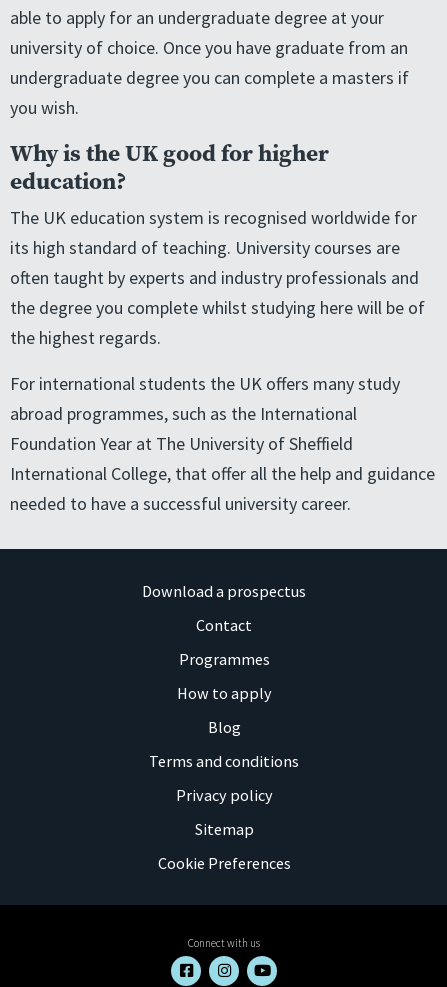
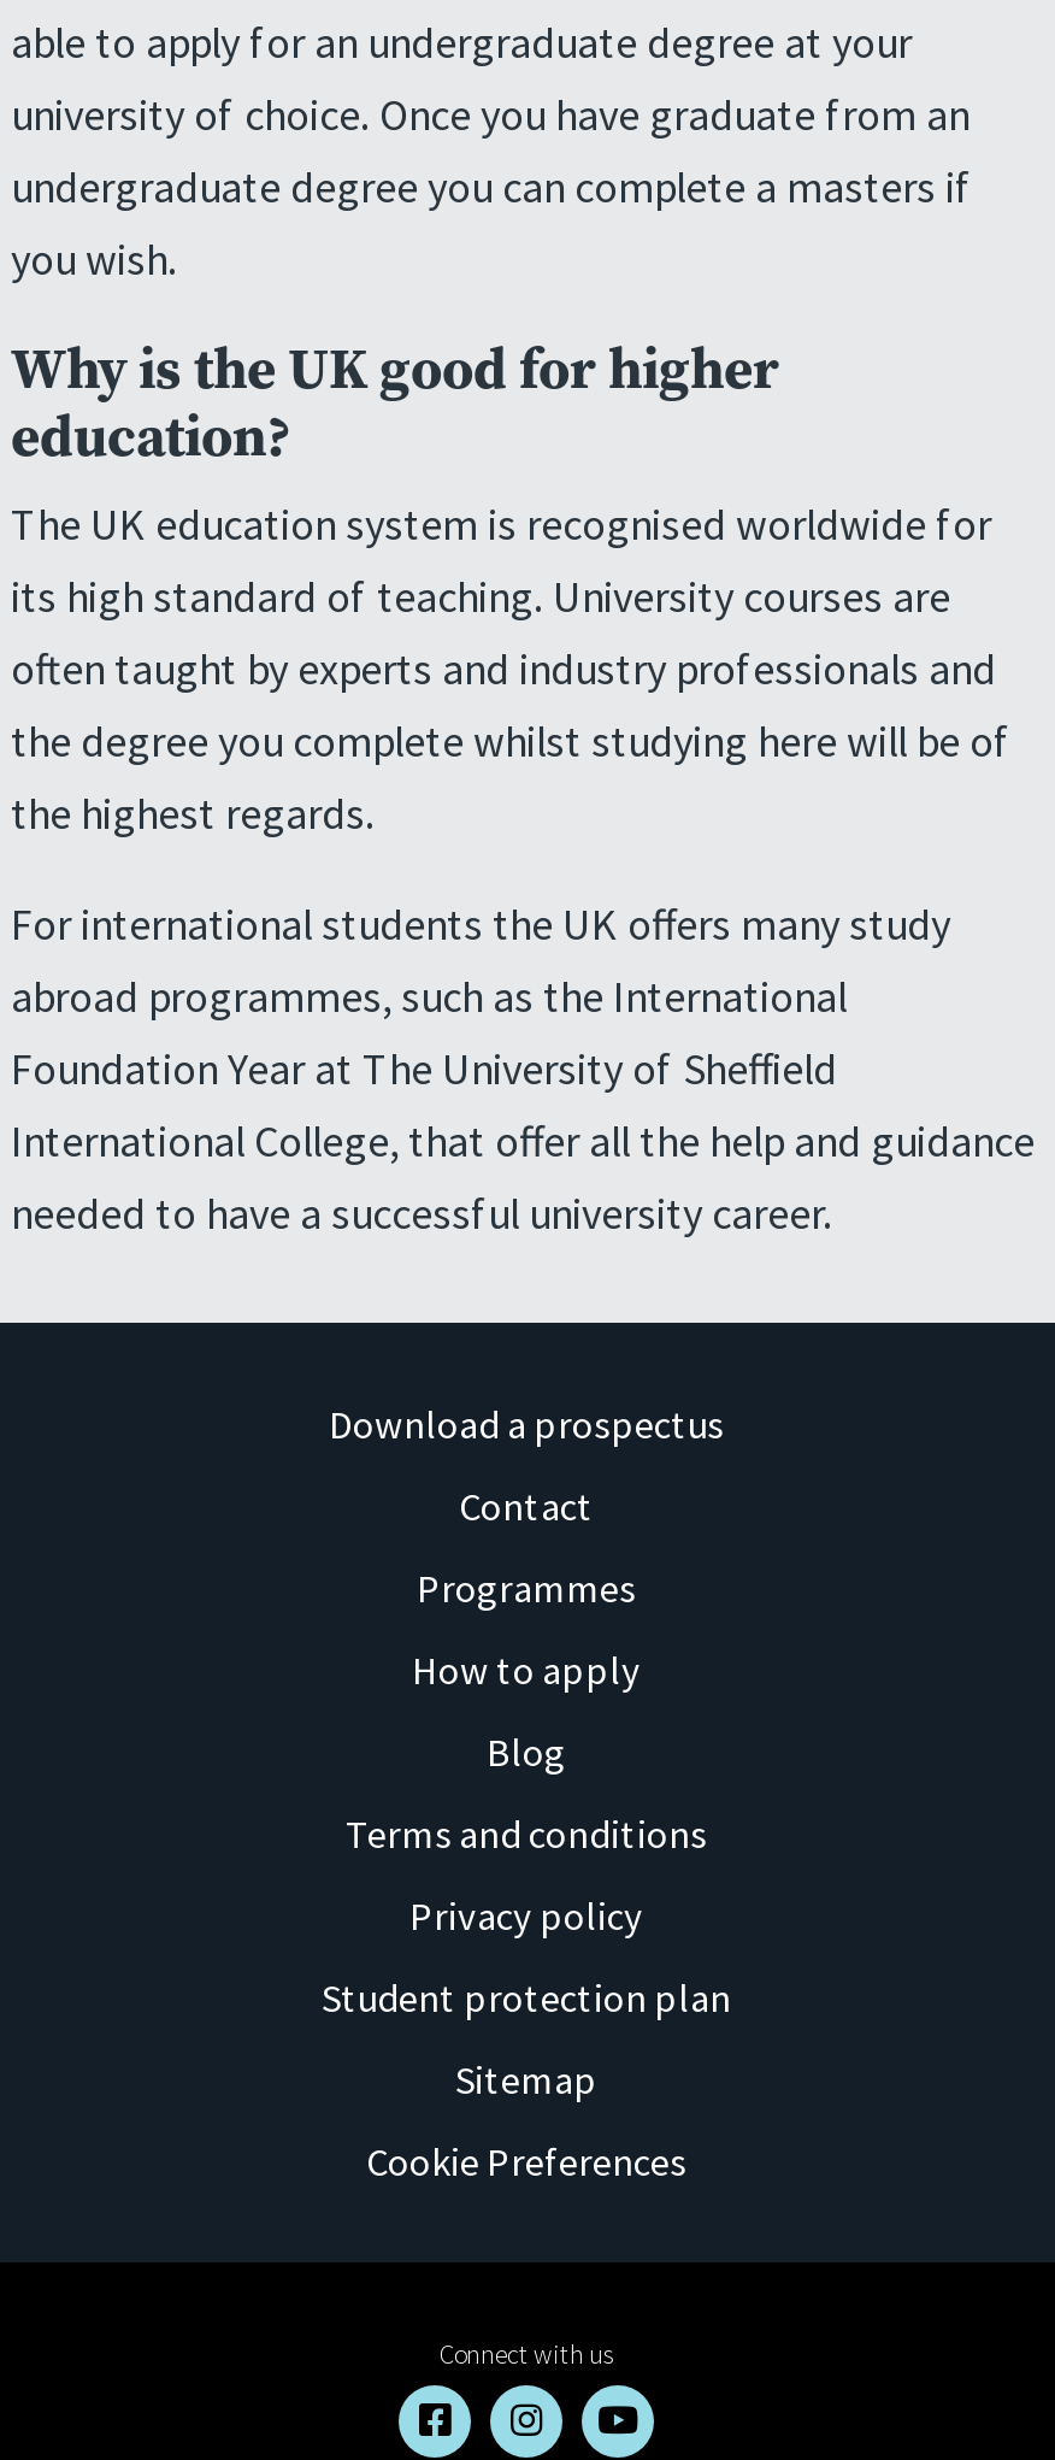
none -> [322,1972,731,2020] Student protection plan

